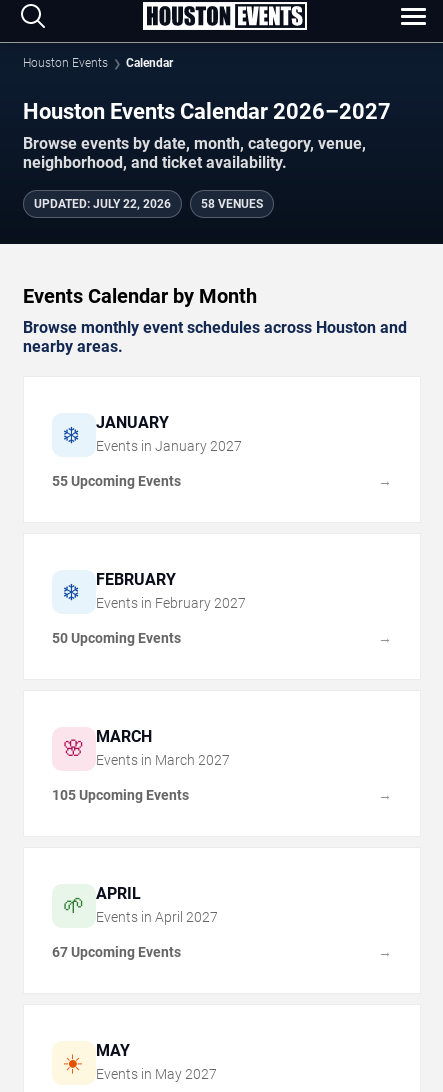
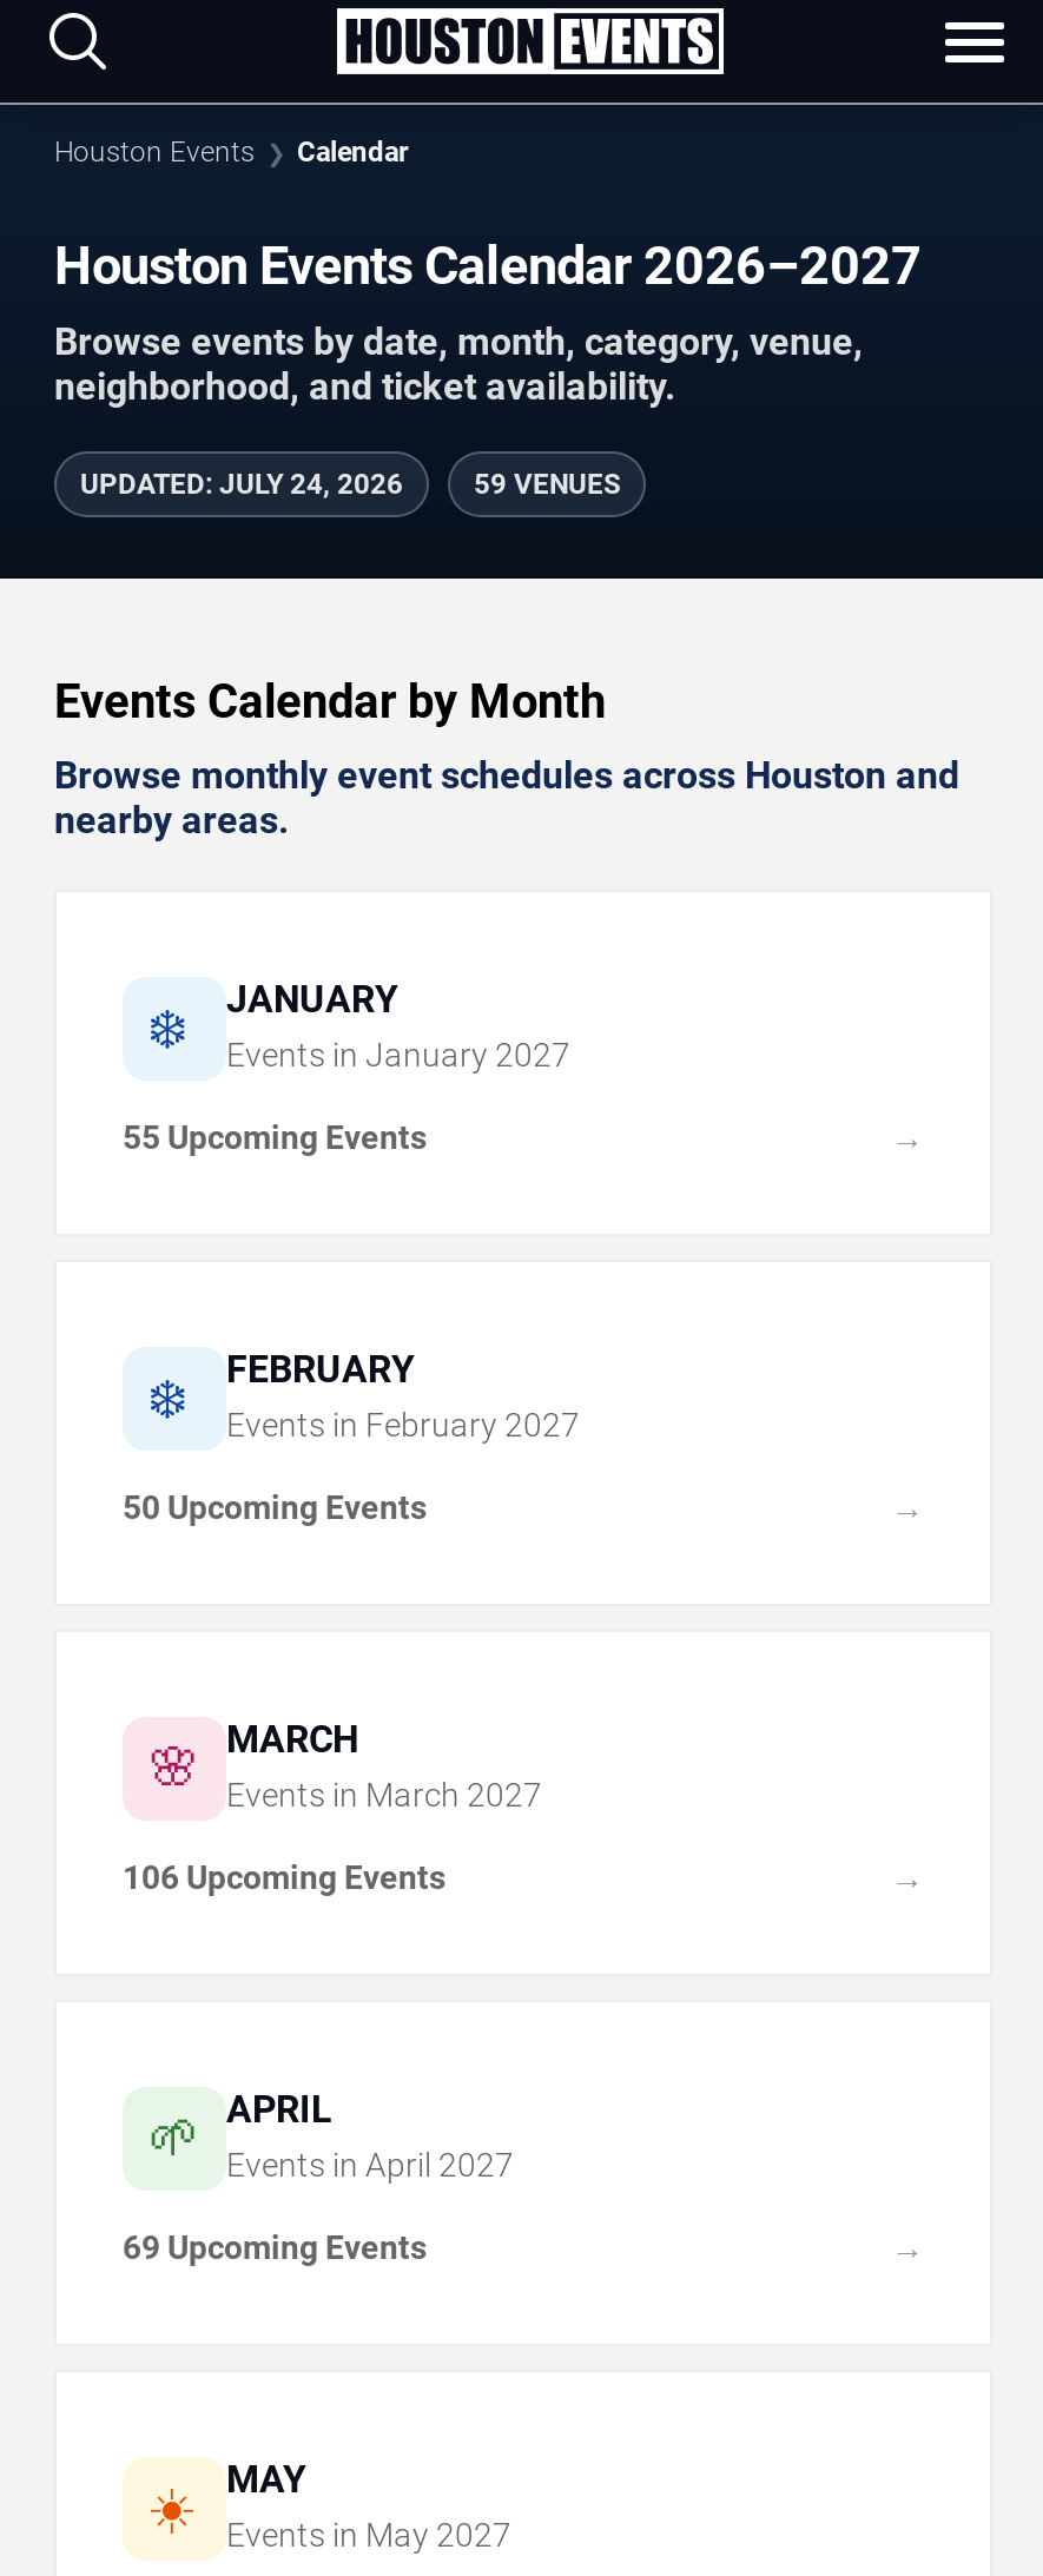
[34,196,171,210] UPDATED: JULY 22, 2026 -> [80,467,403,500] UPDATED: JULY 24, 2026
[201,196,263,210] 58 VENUES -> [474,467,620,500] 59 VENUES
[52,786,189,802] 105 Upcoming Events -> [123,1857,445,1895] 106 Upcoming Events
[52,943,181,959] 67 Upcoming Events -> [123,2227,427,2265] 69 Upcoming Events

